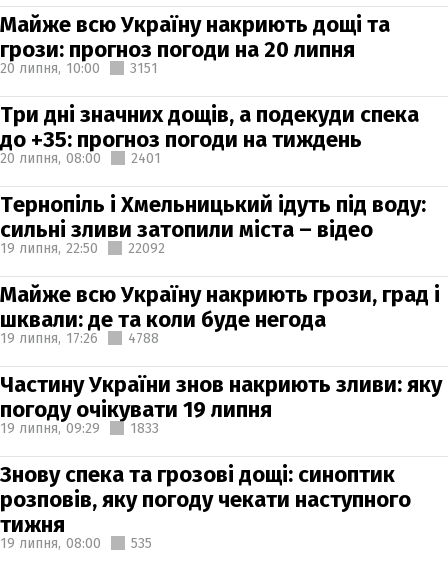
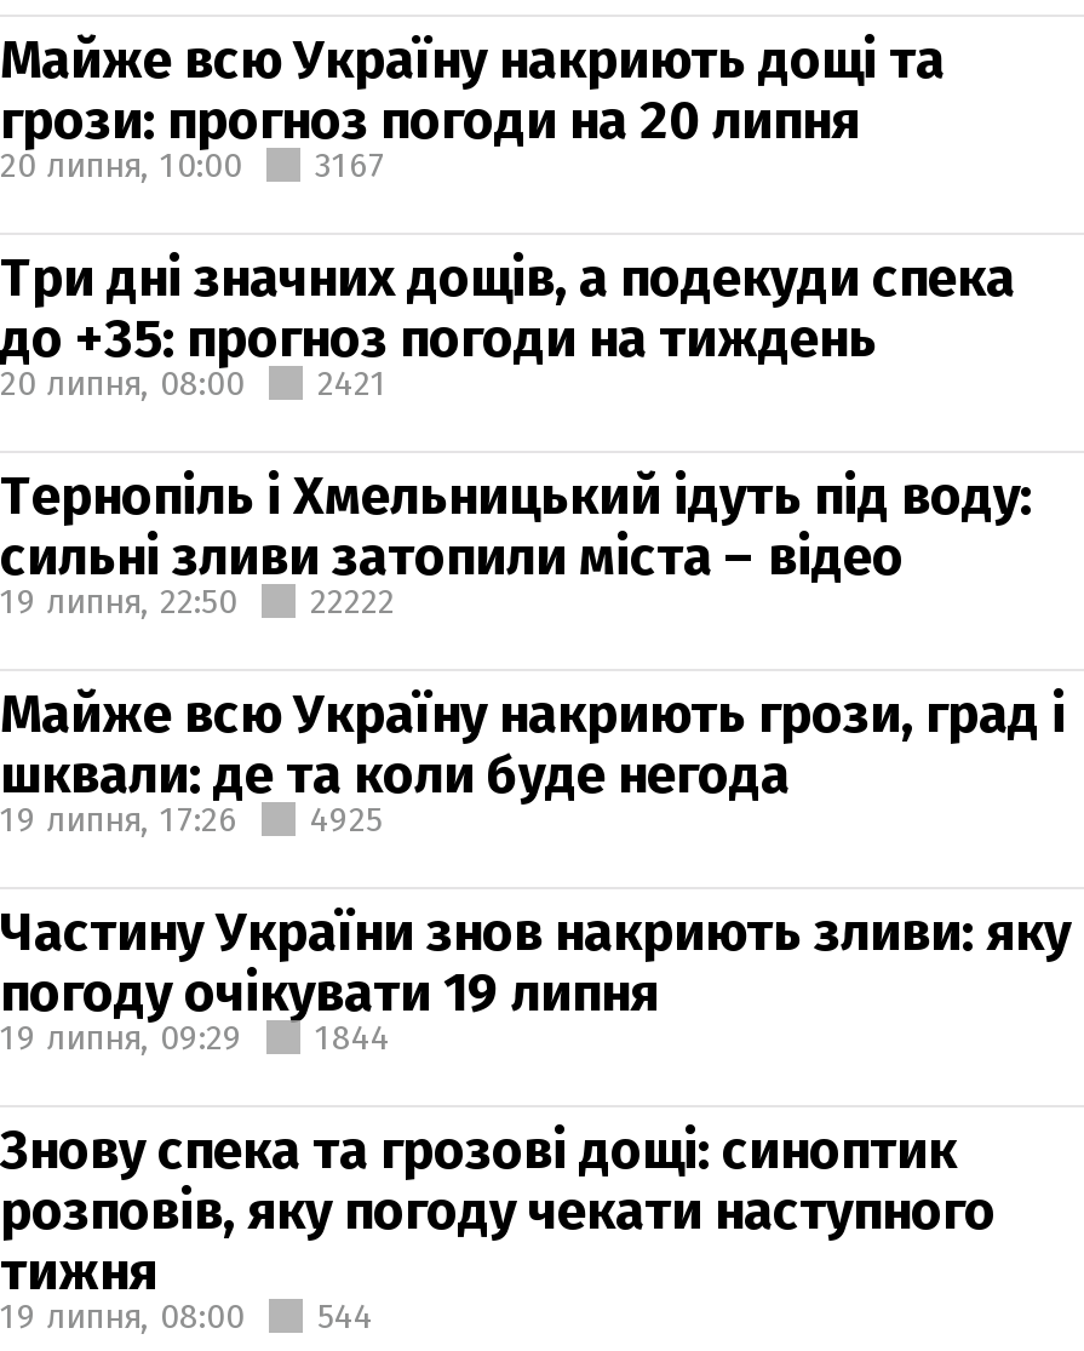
[0,59,158,76] 20 липня, 10:00 3151 -> [0,144,385,185] 20 липня, 10:00 3167
[0,149,161,166] 20 липня, 08:00 2401 -> [0,362,388,403] 20 липня, 08:00 2421
[0,239,165,256] 19 липня, 22:50 22092 -> [0,580,395,622] 19 липня, 22:50 22222
[0,329,159,346] 19 липня, 17:26 4788 -> [0,798,383,840] 19 липня, 17:26 4925
[0,419,159,436] 19 липня, 09:29 1833 -> [0,1017,390,1058] 19 липня, 09:29 1844
[0,534,152,551] 19 липня, 08:00 535 -> [0,1295,373,1336] 19 липня, 08:00 544

